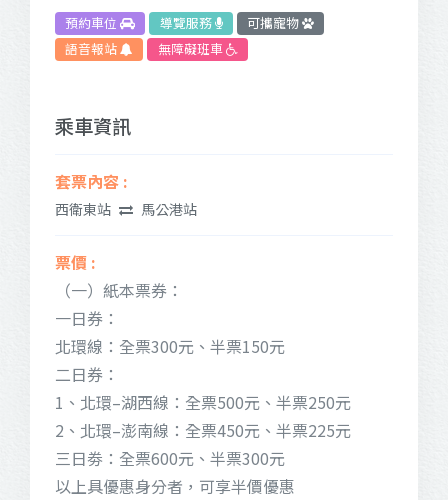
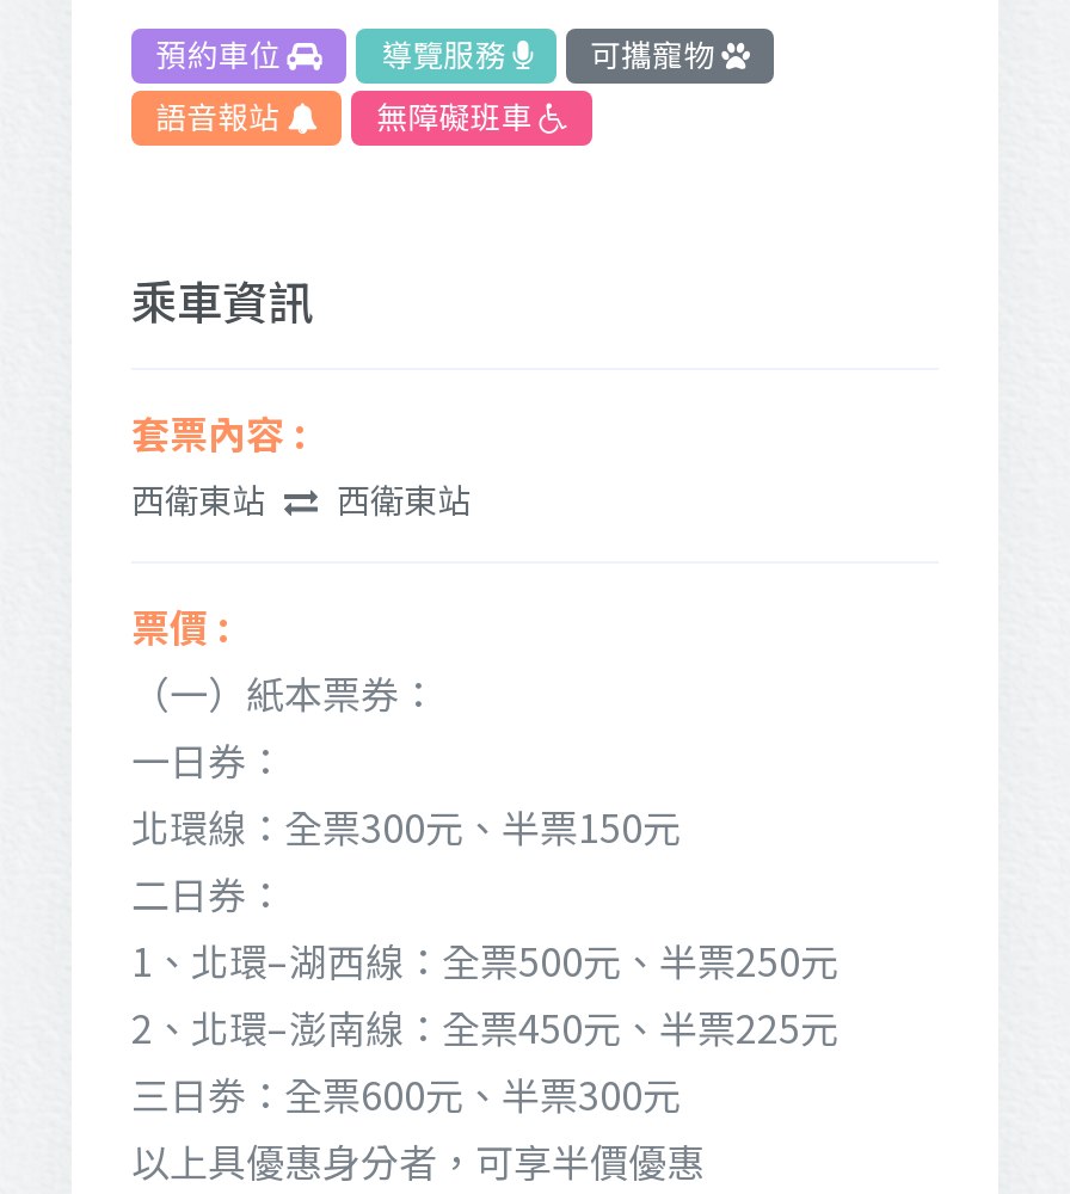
[141,199,197,219] 馬公港站 -> [337,475,471,523] 西衛東站

